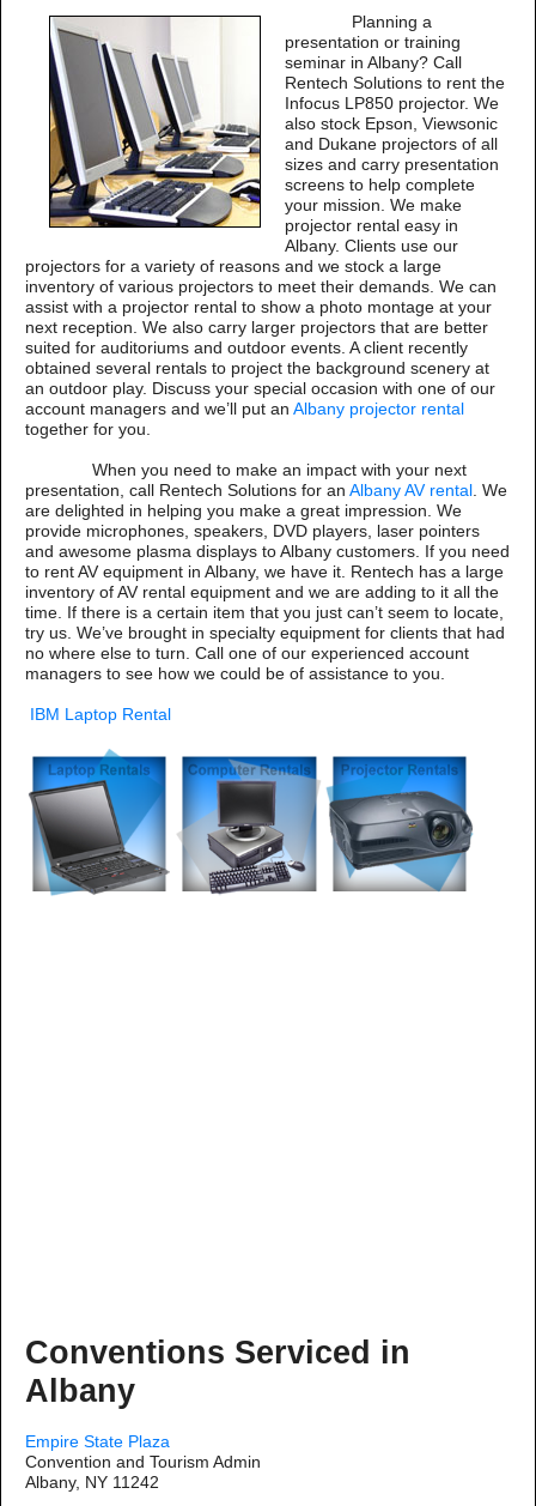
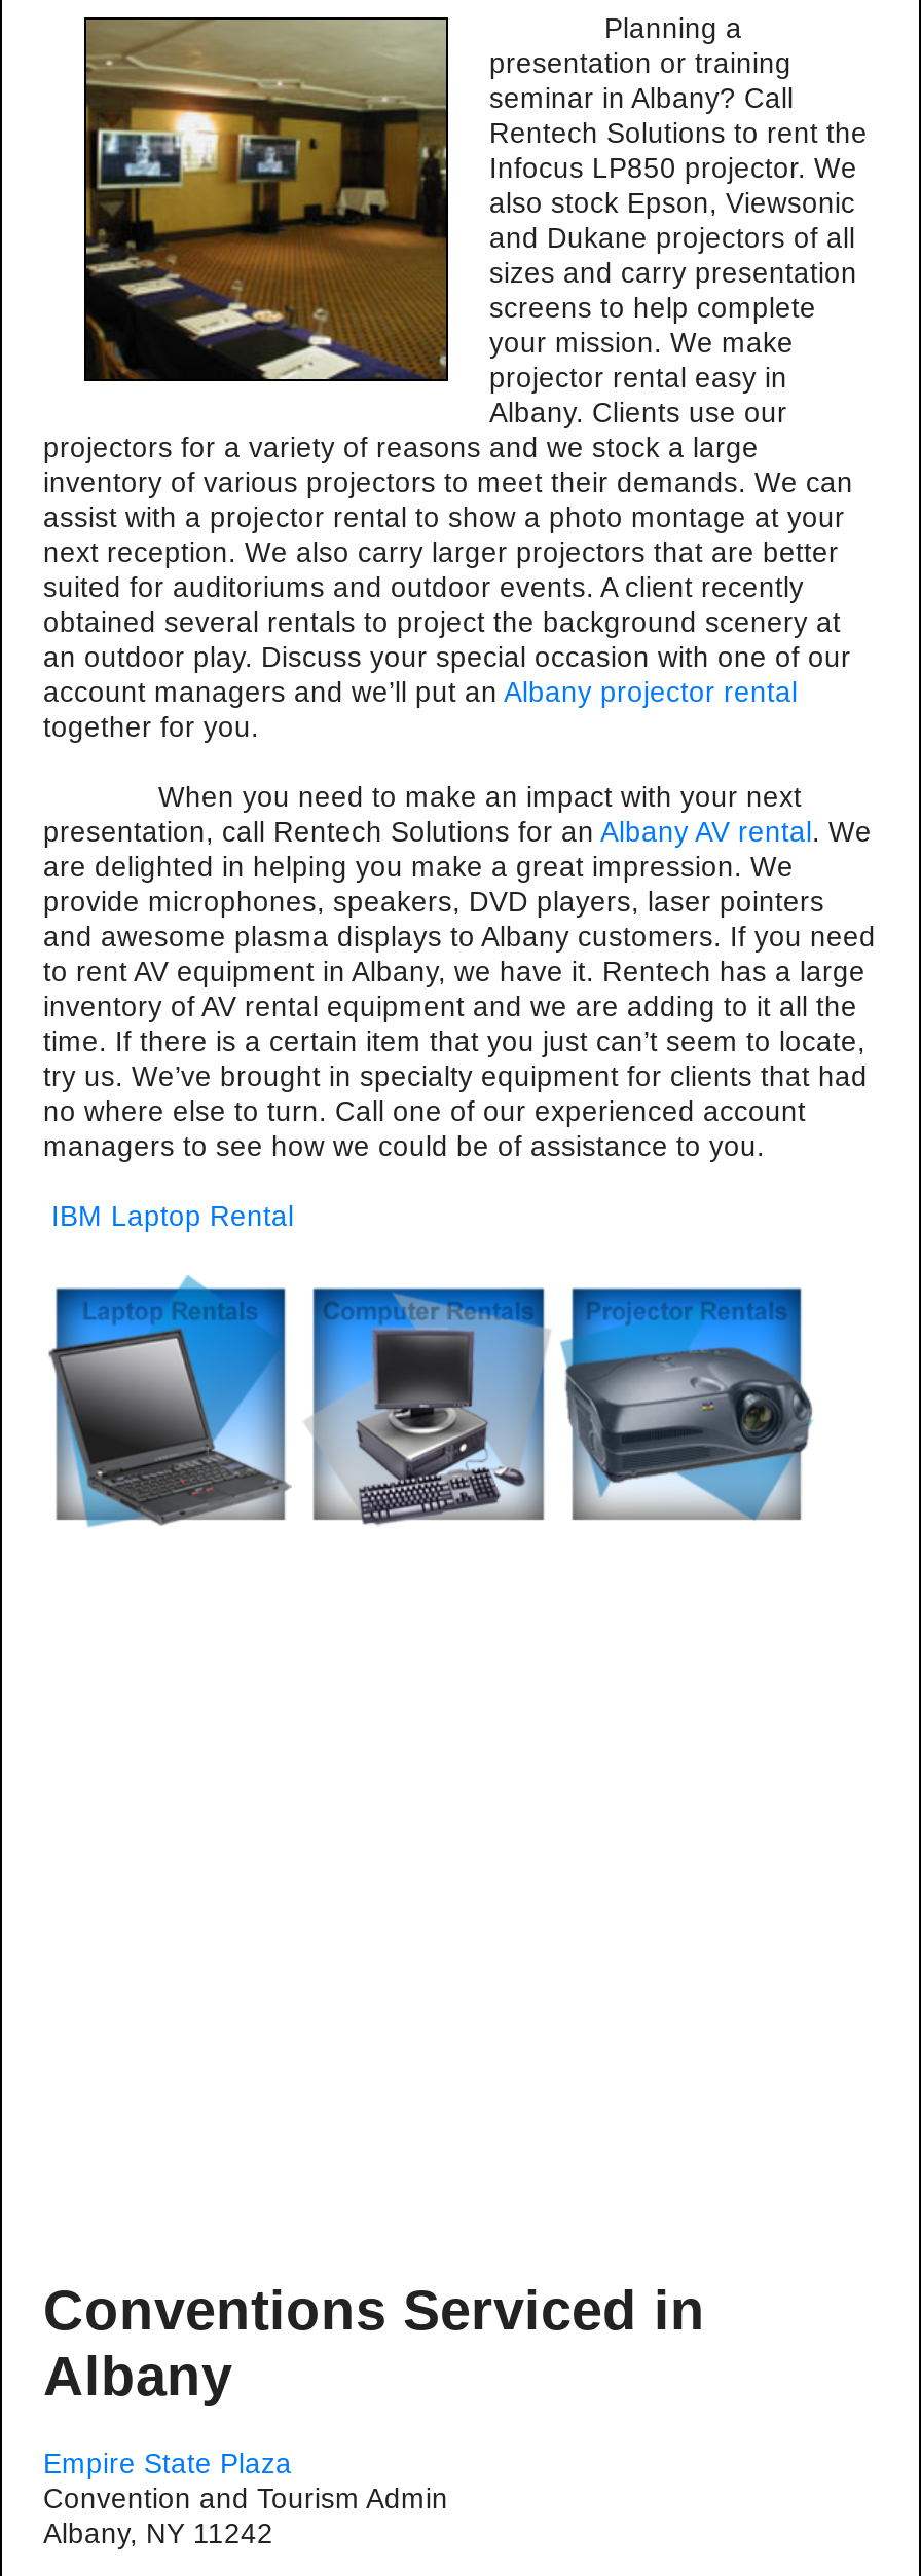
[49,16,261,228] [image] -> [84,17,448,381] [image]

